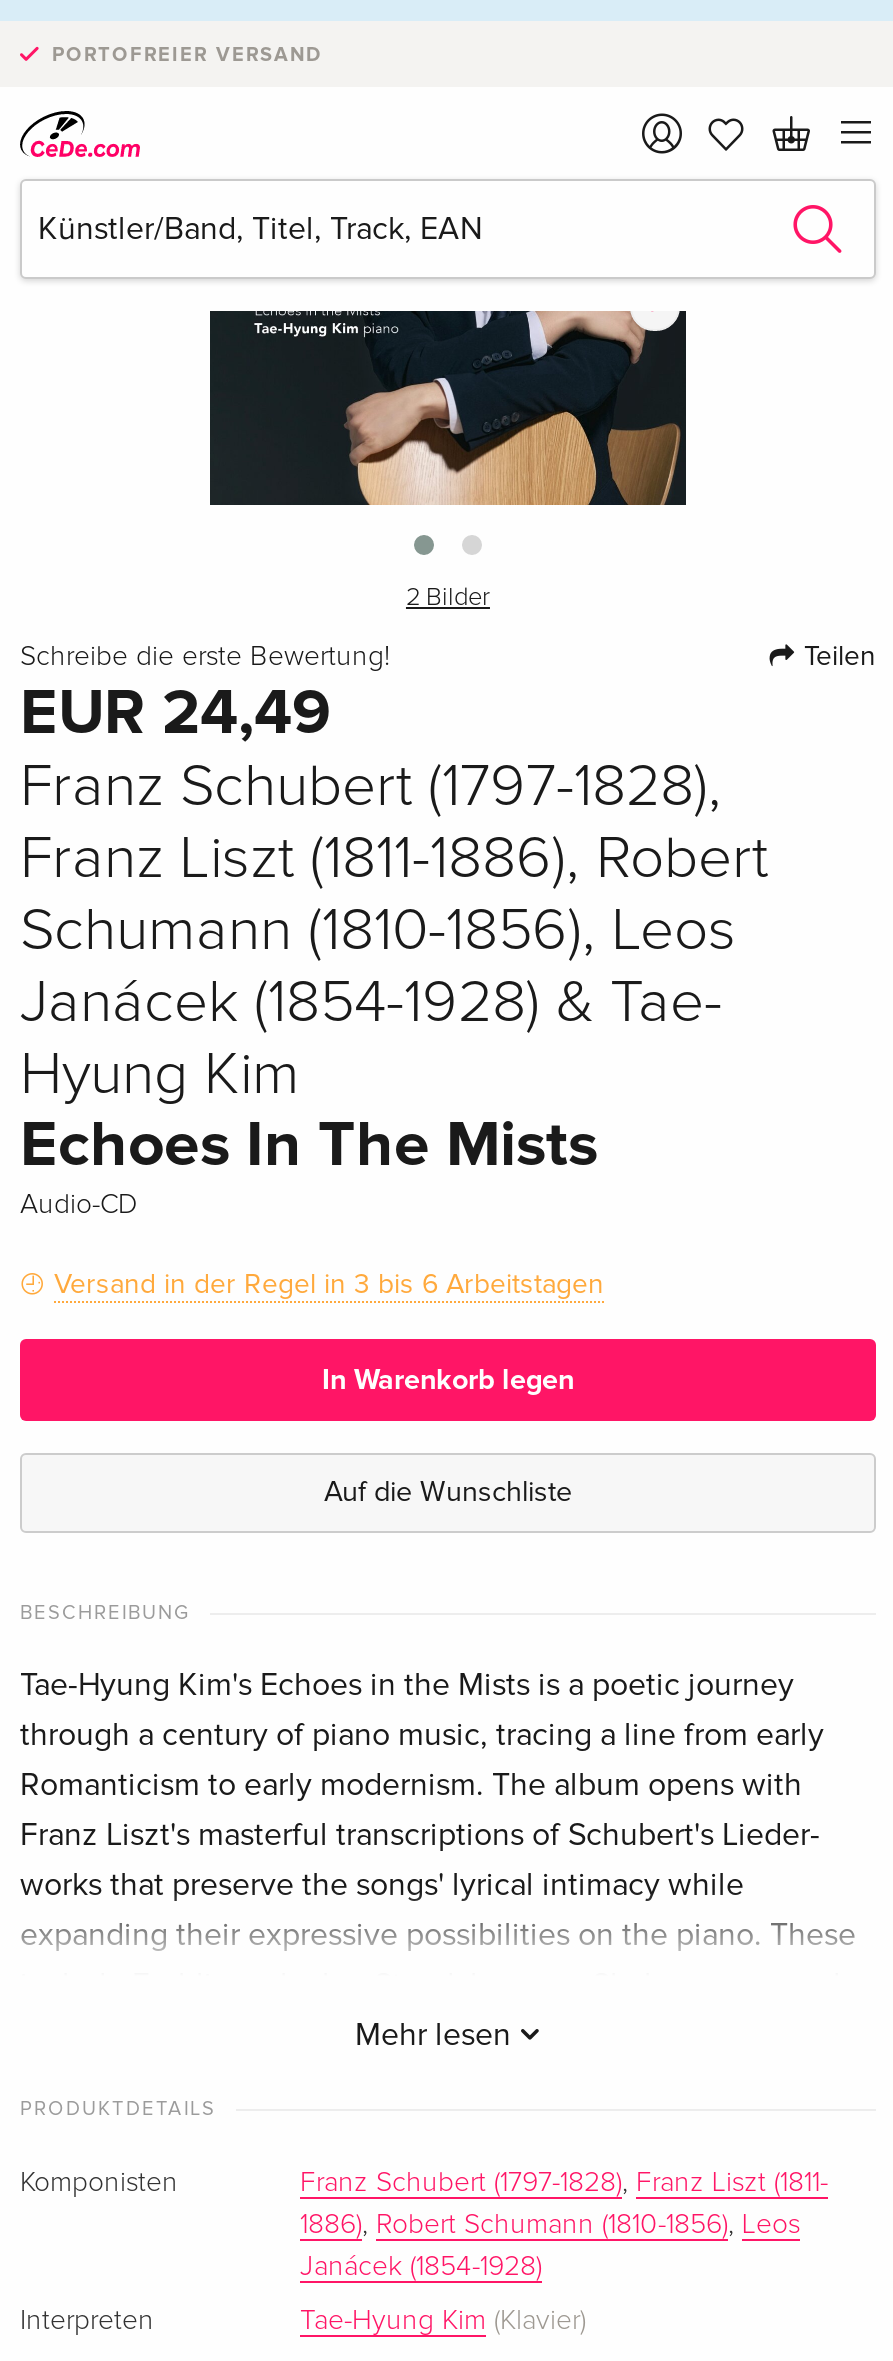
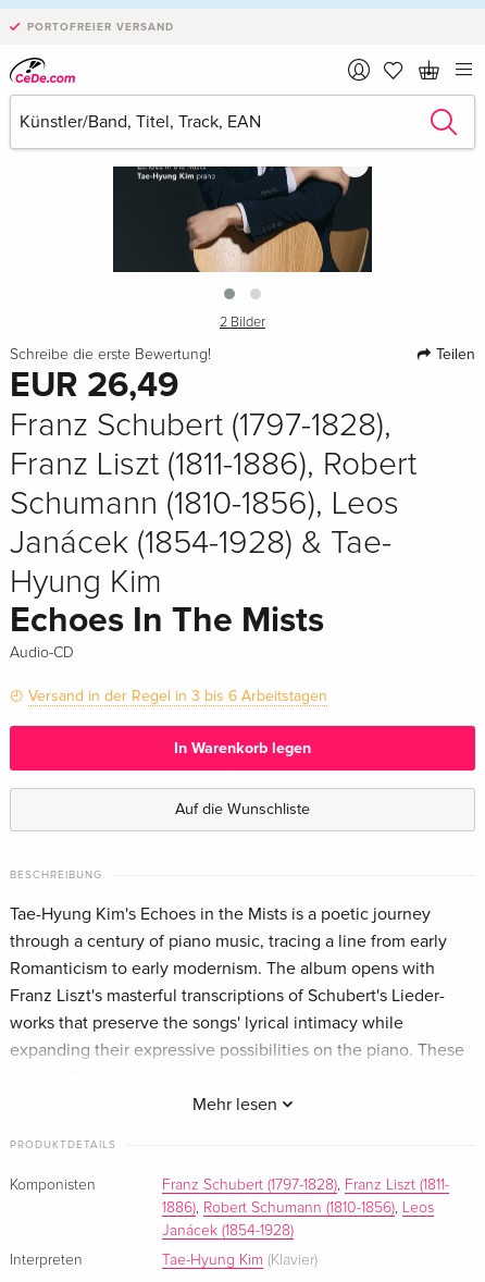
[20,676,330,754] EUR 24,49 -> [10,365,178,407] EUR 26,49

